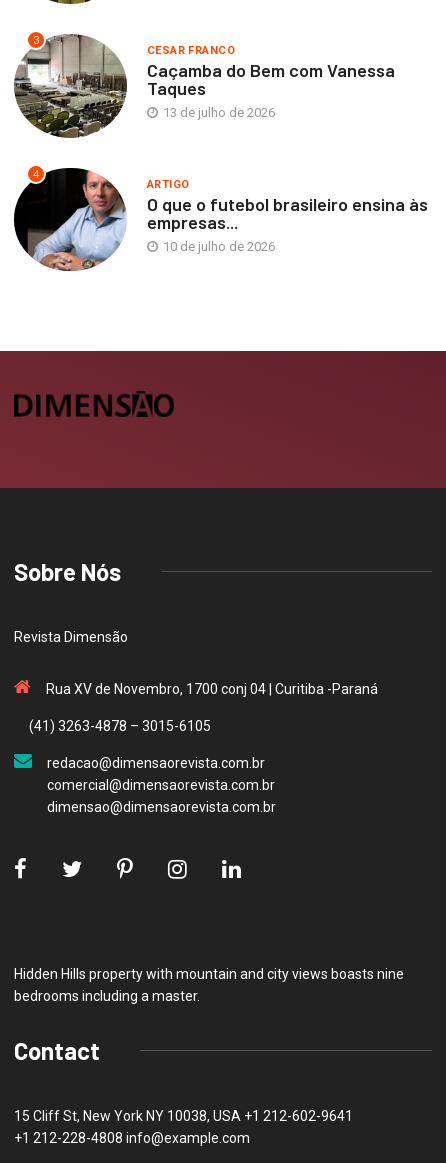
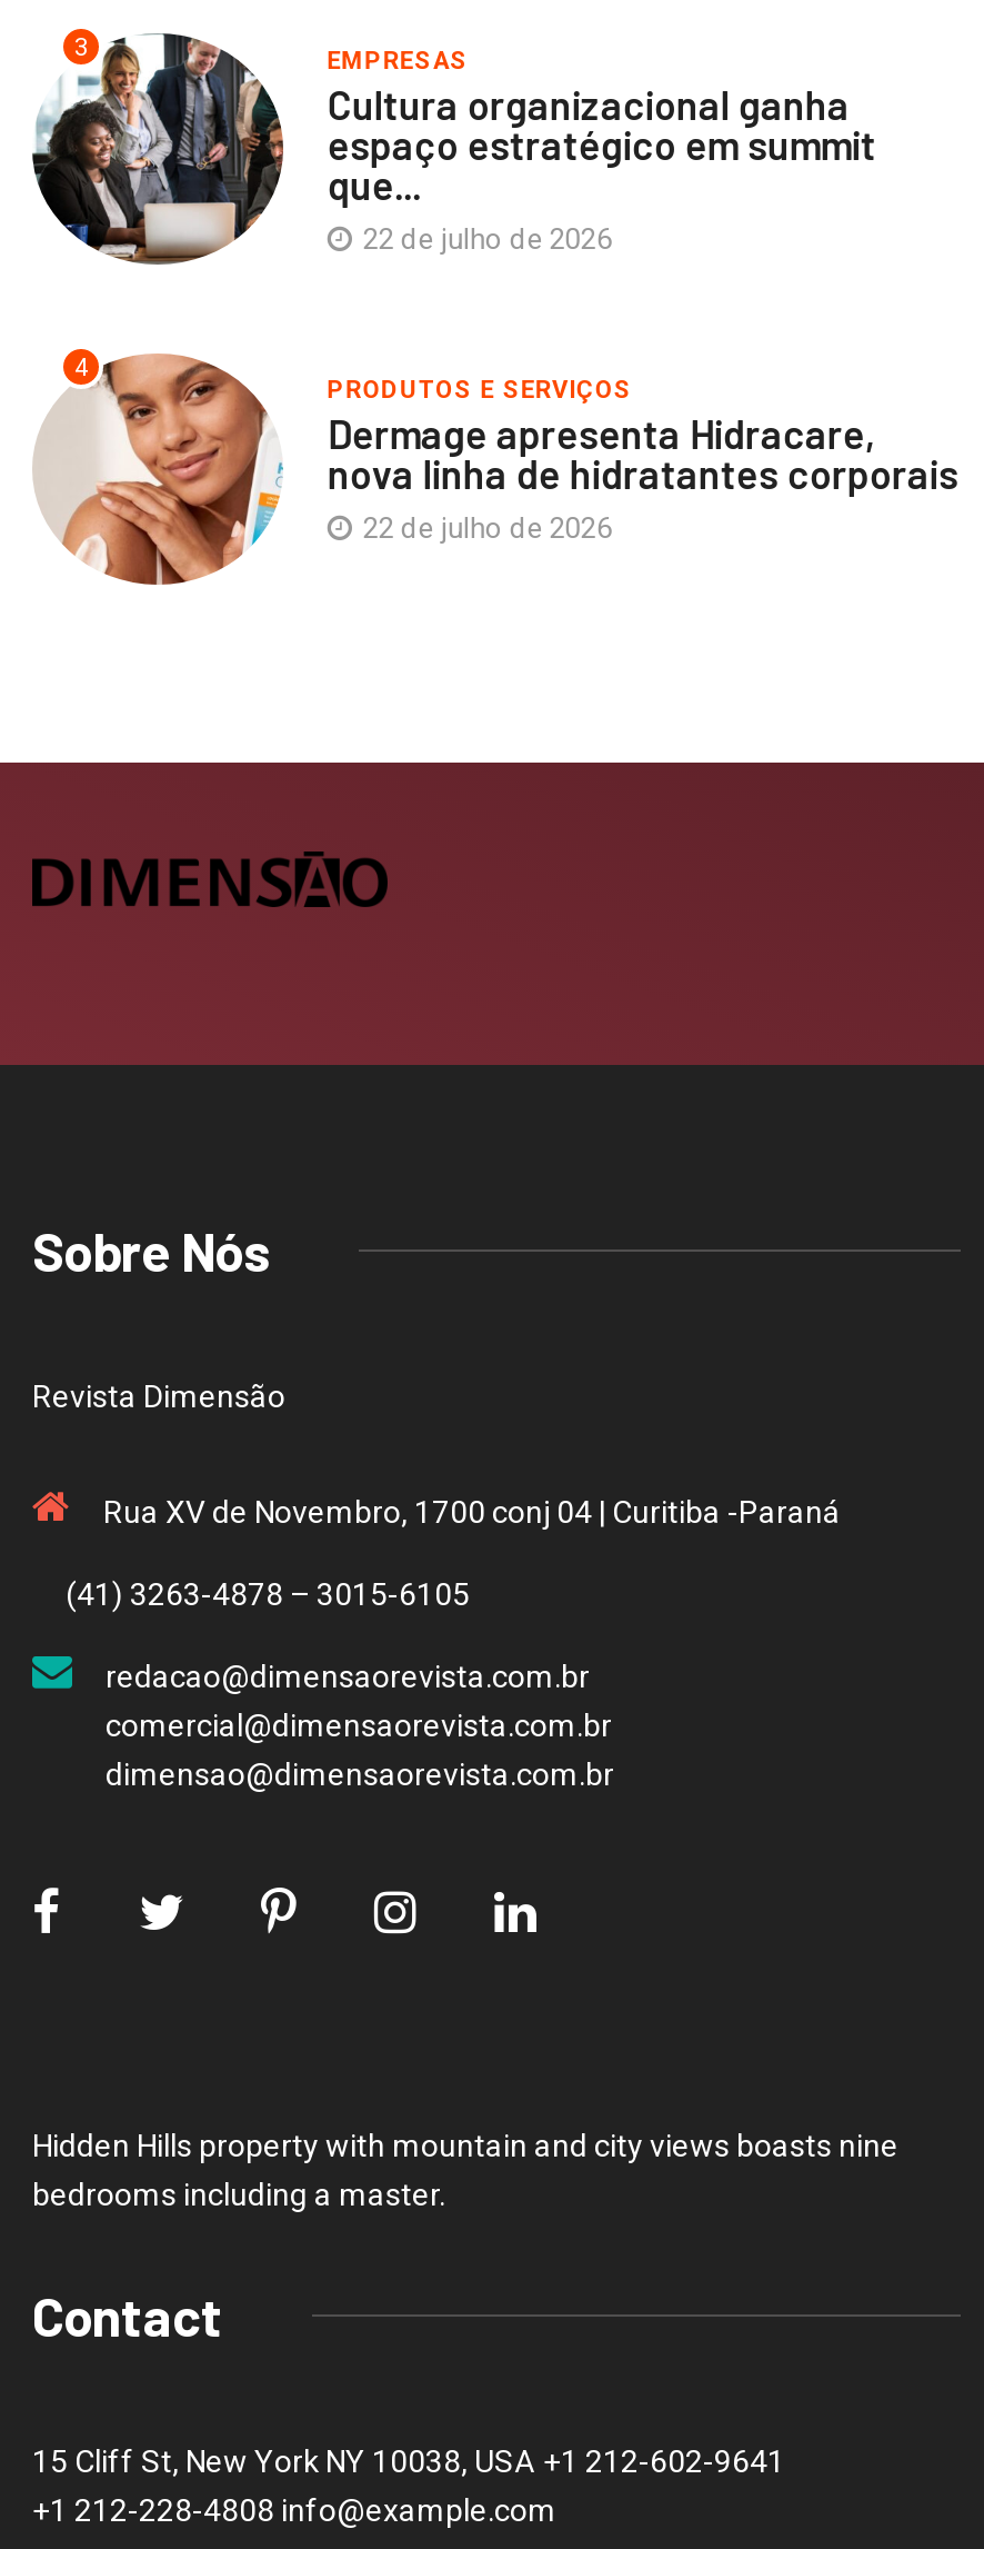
[14,34,395,136] [image] | CESAR FRANCO | Caçamba do Bem com Vanessa | Taques | 13 de julho de 2026 -> [34,36,876,262] [image] | EMPRESAS | Cultura organizacional ganha | espaço estratégico em summit | que... | 22 de julho de 2026
[13,167,428,271] [image] | ARTIGO | O que o futebol brasileiro ensina às | empresas... | 10 de julho de 2026 -> [32,354,958,585] [image] | PRODUTOS E SERVIÇOS | Dermage apresenta Hidracare, | nova linha de hidratantes corporais | 22 de julho de 2026

